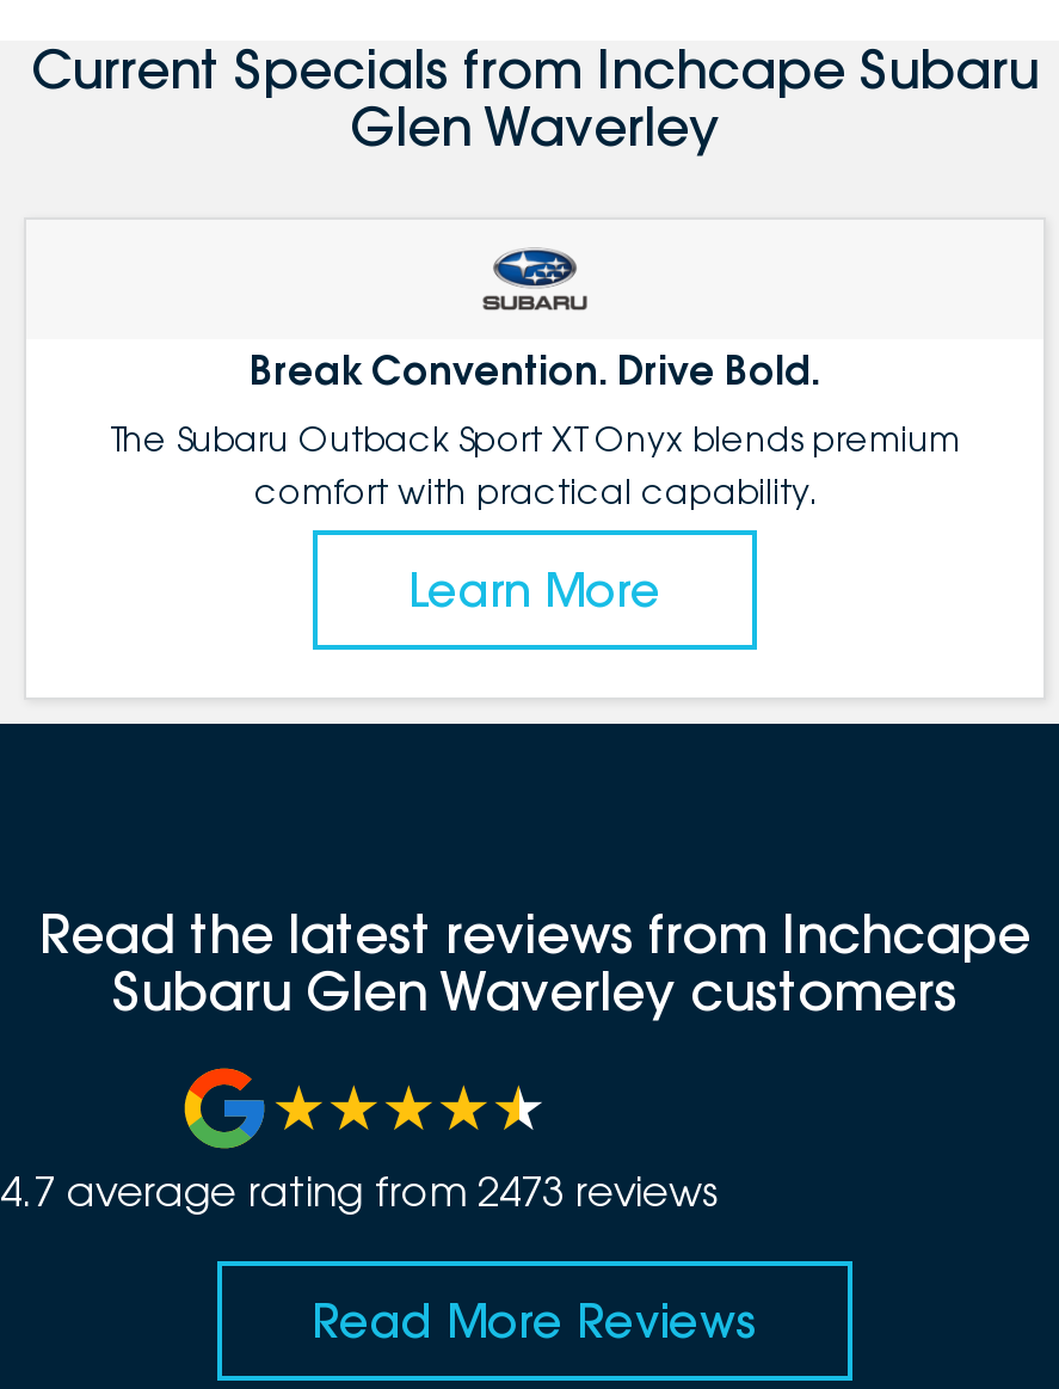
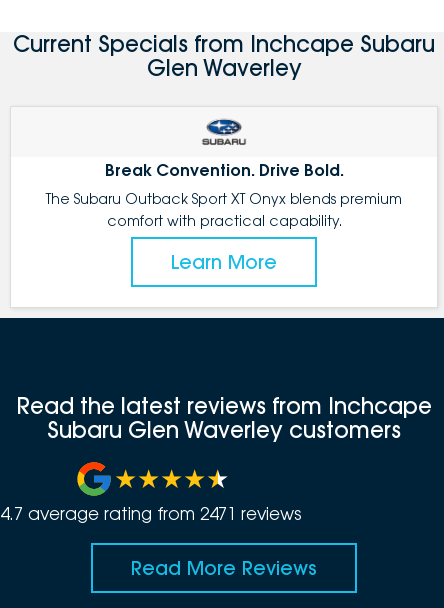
[0,1166,721,1216] 4.7 average rating from 2473 reviews -> [0,503,302,524] 4.7 average rating from 2471 reviews

